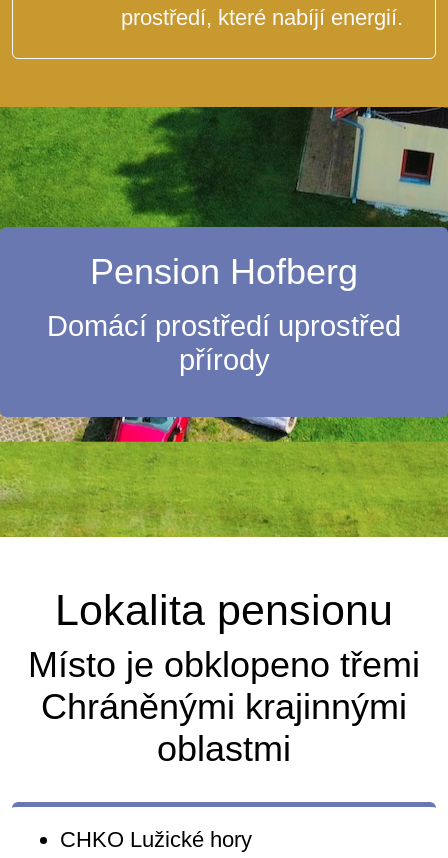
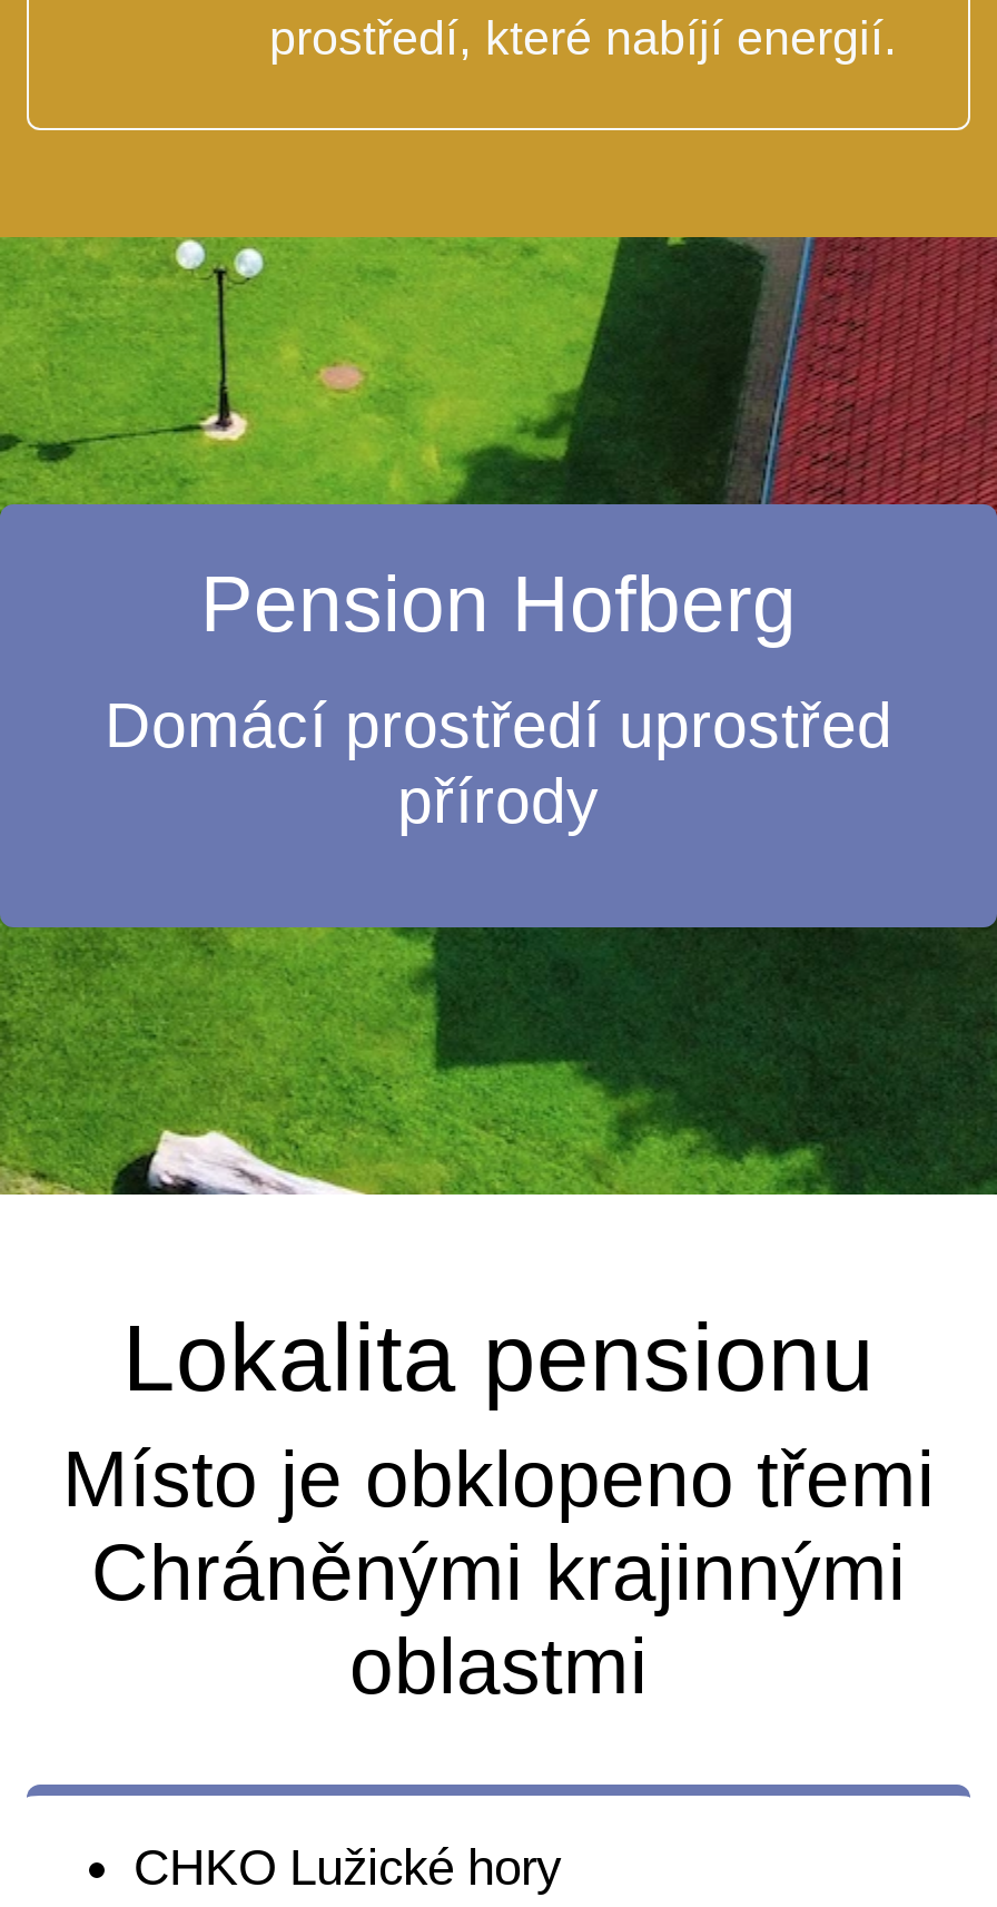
[3,106,445,230] [image] -> [7,235,990,511] [image]
[3,414,445,538] [image] -> [7,921,990,1197] [image]

